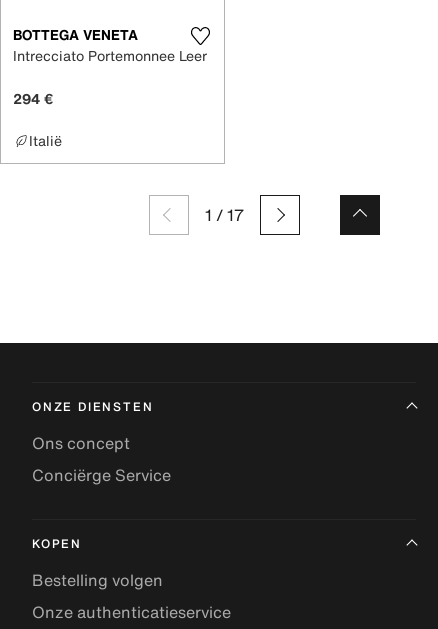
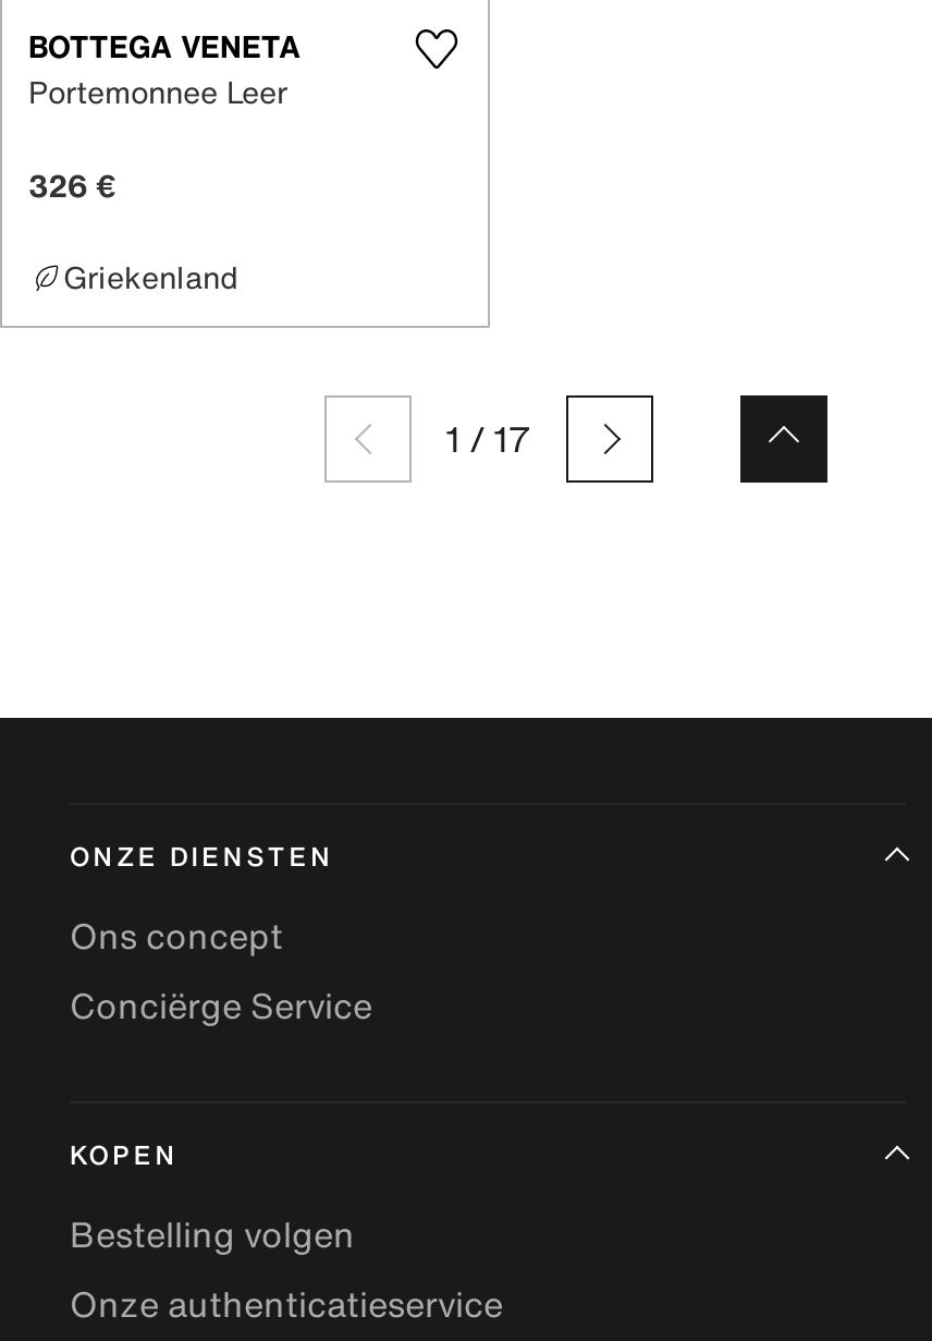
[13,45,207,66] Intrecciato Portemonnee Leer -> [28,68,287,114] Portemonnee Leer
[13,88,53,109] 294 € -> [28,163,115,208] 326 €
[29,130,62,151] Italië -> [63,254,237,300] Griekenland

